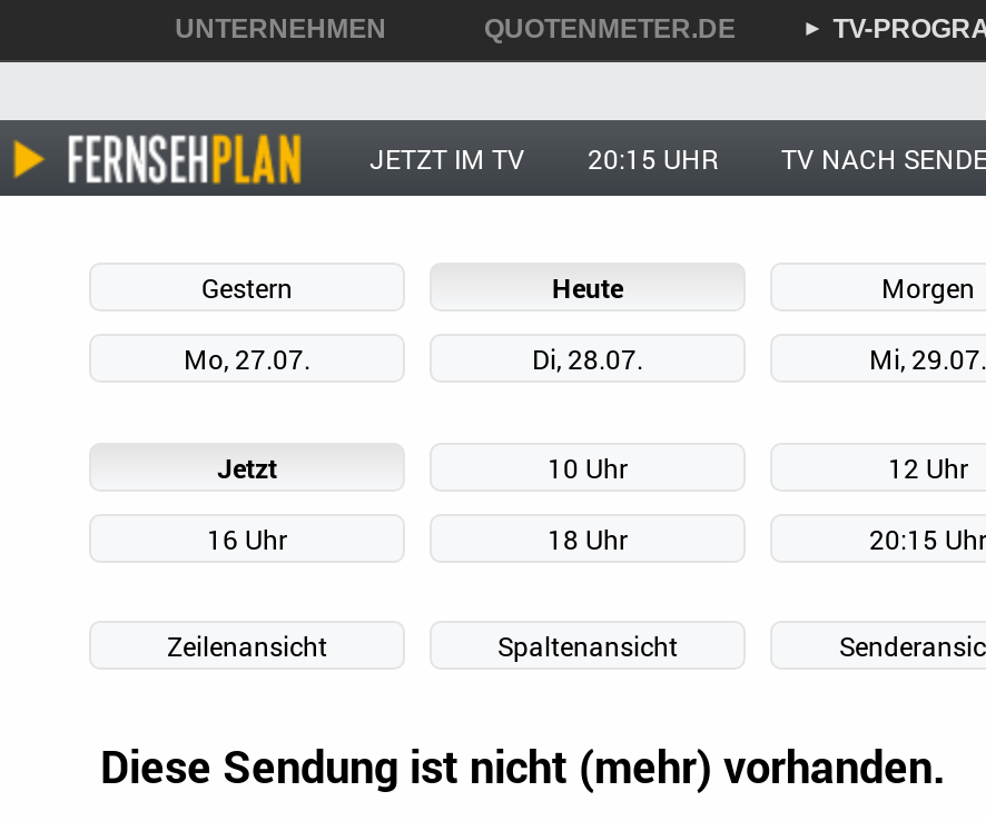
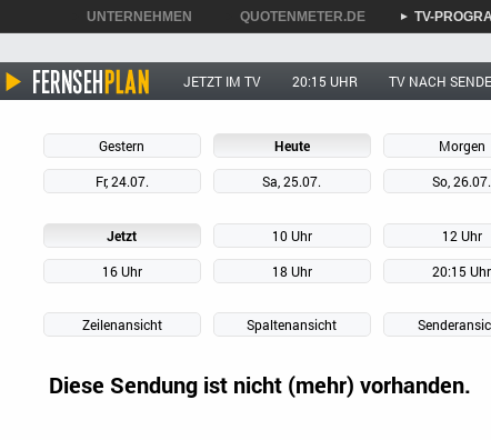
[184,340,986,376] Mo, 27.07. | Di, 28.07. | Mi, 29.07. -> [96,172,491,190] Fr, 24.07. | Sa, 25.07. | So, 26.07.

